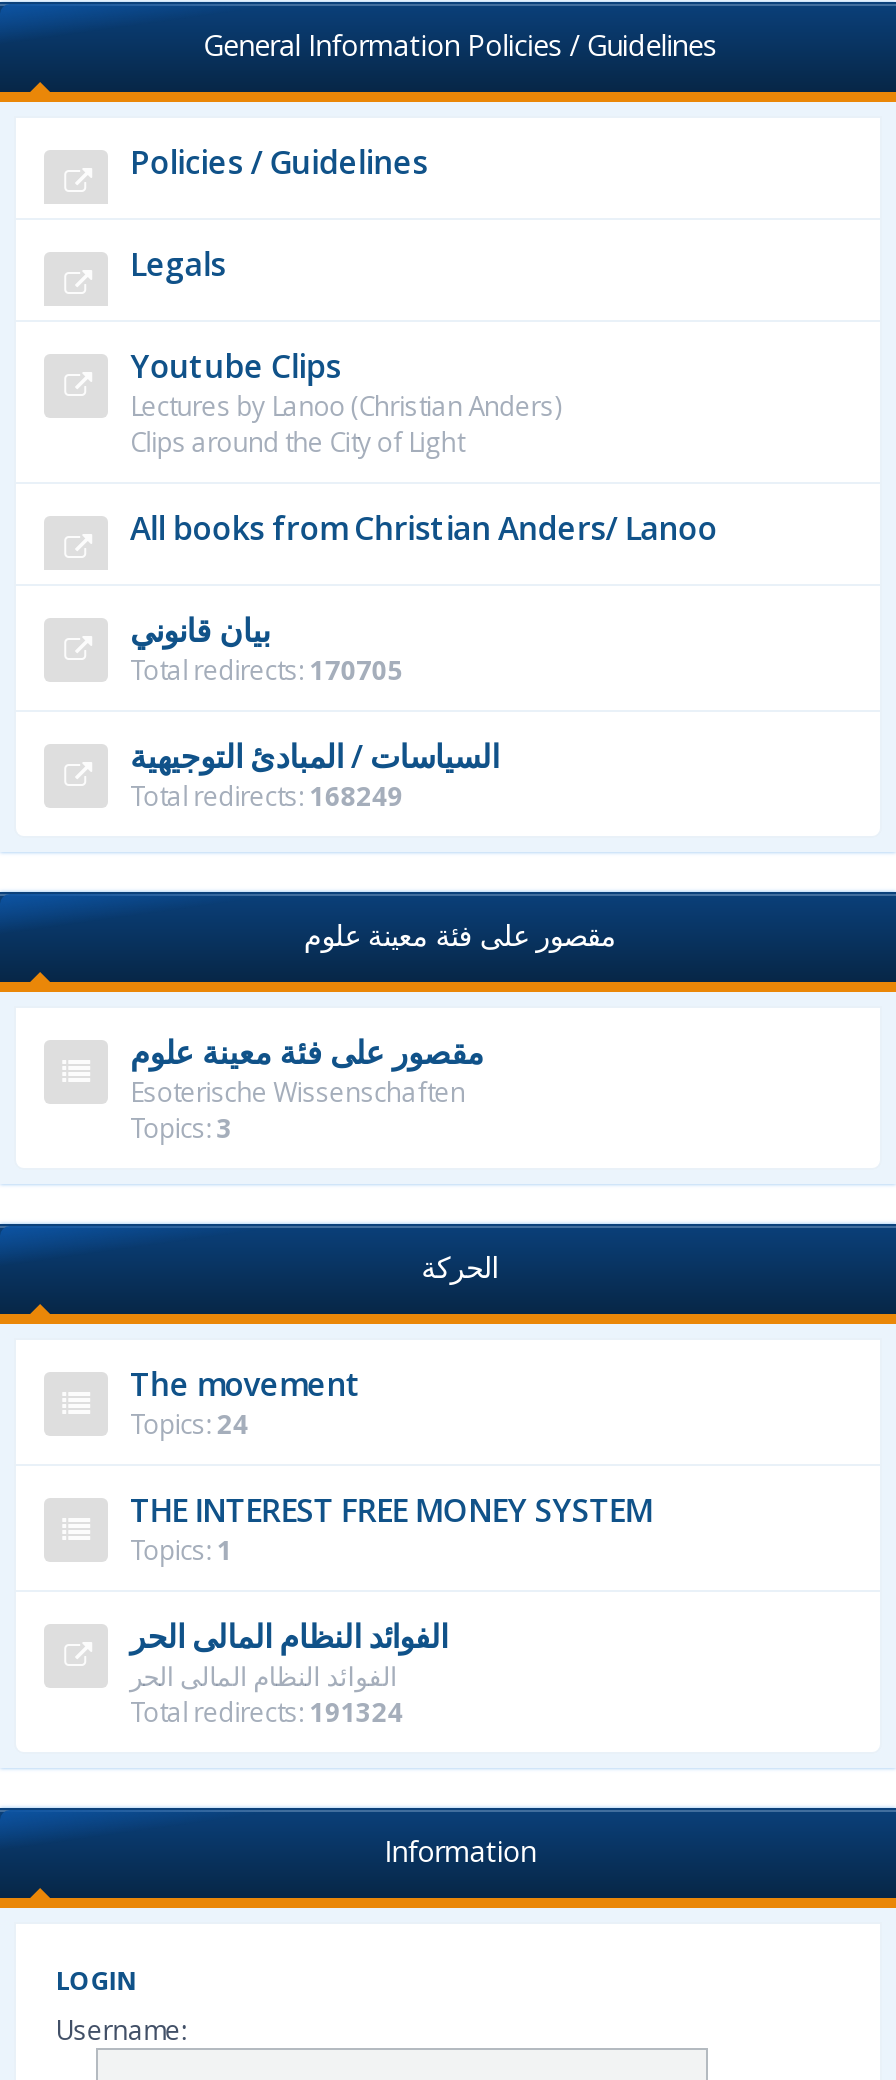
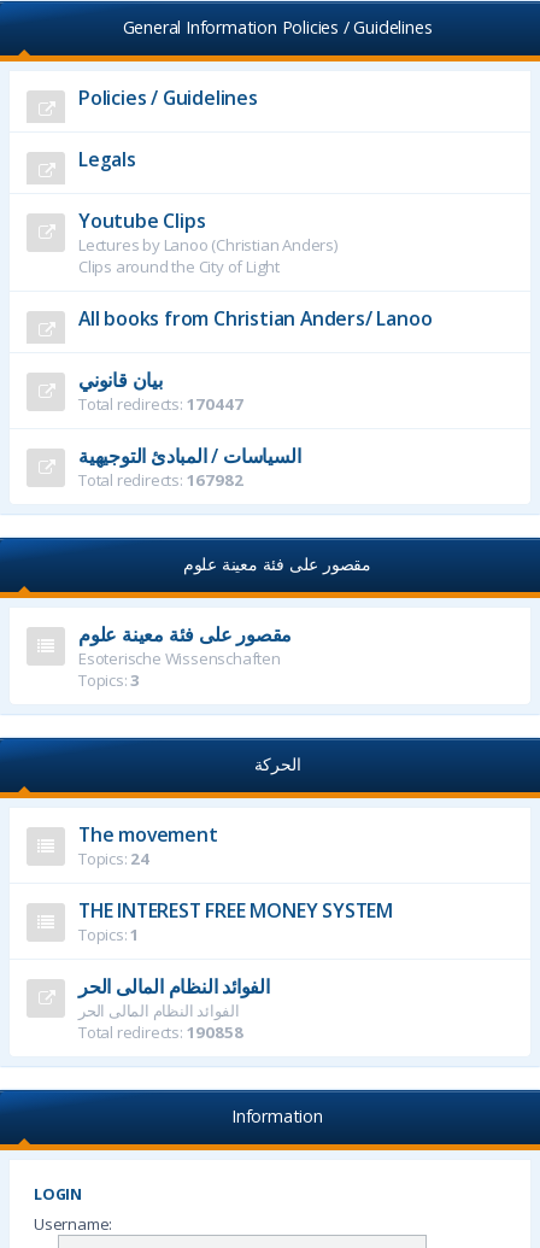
[130,652,403,688] Total redirects: 170705 -> [78,393,243,415] Total redirects: 170447
[130,778,403,814] Total redirects: 168249 -> [78,469,243,491] Total redirects: 167982
[130,1694,403,1730] Total redirects: 191324 -> [78,1021,243,1043] Total redirects: 190858

